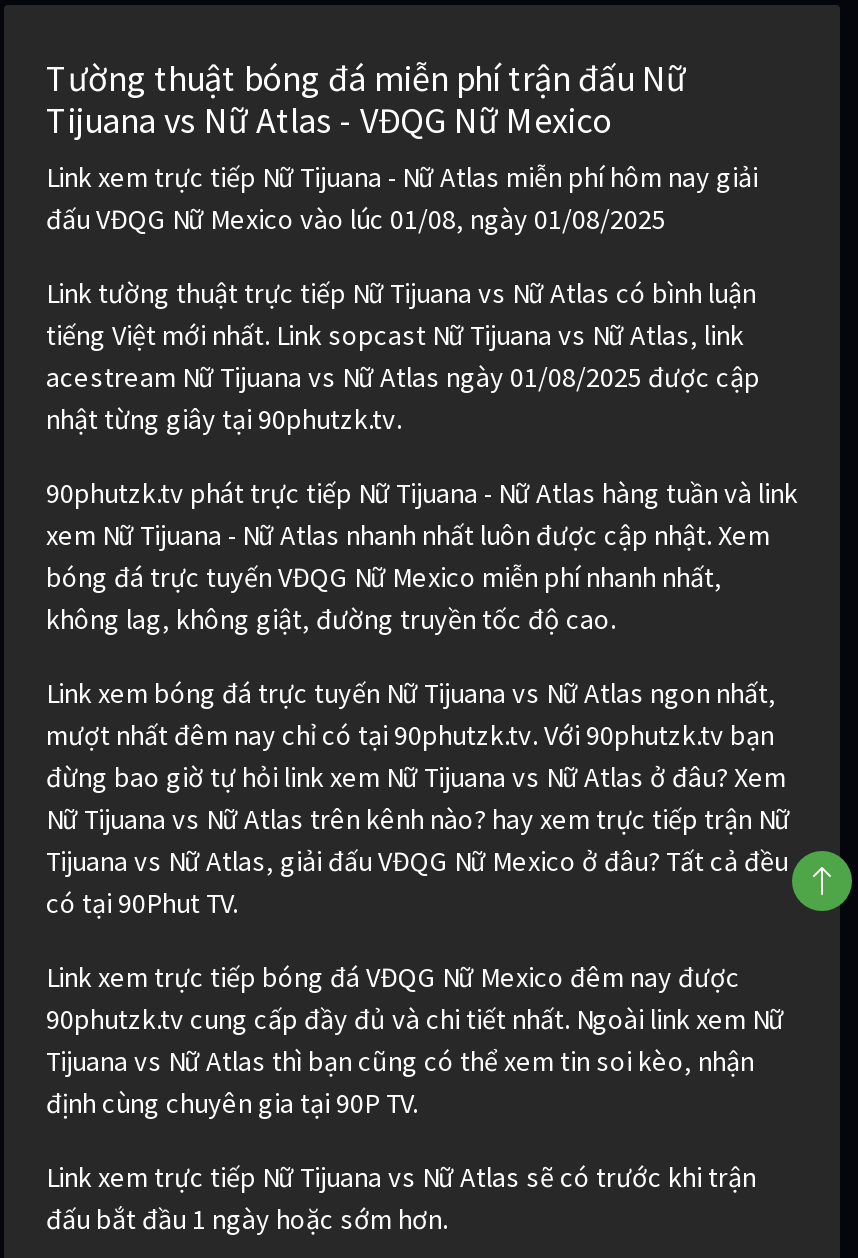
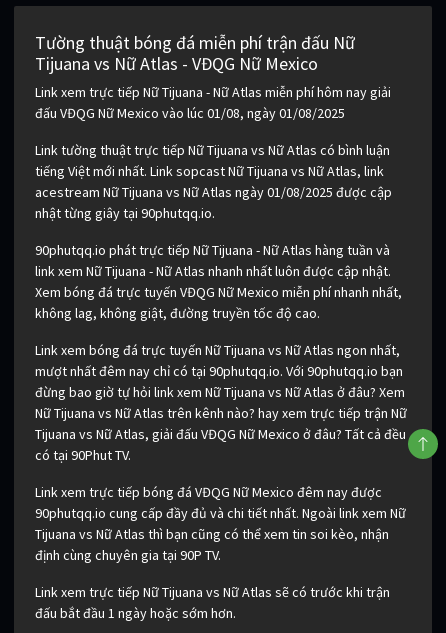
[46,402,402,438] nhật từng giây tại 90phutzk.tv. -> [35,204,215,222] nhật từng giây tại 90phutqq.io.
[46,476,798,596] 90phutzk.tv phát trực tiếp Nữ Tijuana - Nữ Atlas hàng tuần và link | xem Nữ Tijuana - Nữ Atlas nhanh nhất luôn được cập nhật. Xem | bóng đá trực tuyến VĐQG Nữ Mexico miễn phí nhanh nhất, -> [35,241,402,301] 90phutqq.io phát trực tiếp Nữ Tijuana - Nữ Atlas hàng tuần và | link xem Nữ Tijuana - Nữ Atlas nhanh nhất luôn được cập nhật. | Xem bóng đá trực tuyến VĐQG Nữ Mexico miễn phí nhanh nhất,
[46,718,774,754] mượt nhất đêm nay chỉ có tại 90phutzk.tv. Với 90phutzk.tv bạn -> [35,362,403,380] mượt nhất đêm nay chỉ có tại 90phutqq.io. Với 90phutqq.io bạn
[46,1002,784,1038] 90phutzk.tv cung cấp đầy đủ và chi tiết nhất. Ngoài link xem Nữ -> [35,504,406,522] 90phutqq.io cung cấp đầy đủ và chi tiết nhất. Ngoài link xem Nữ

